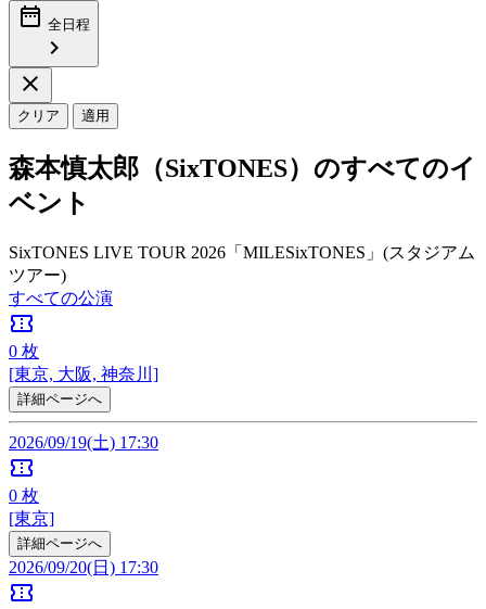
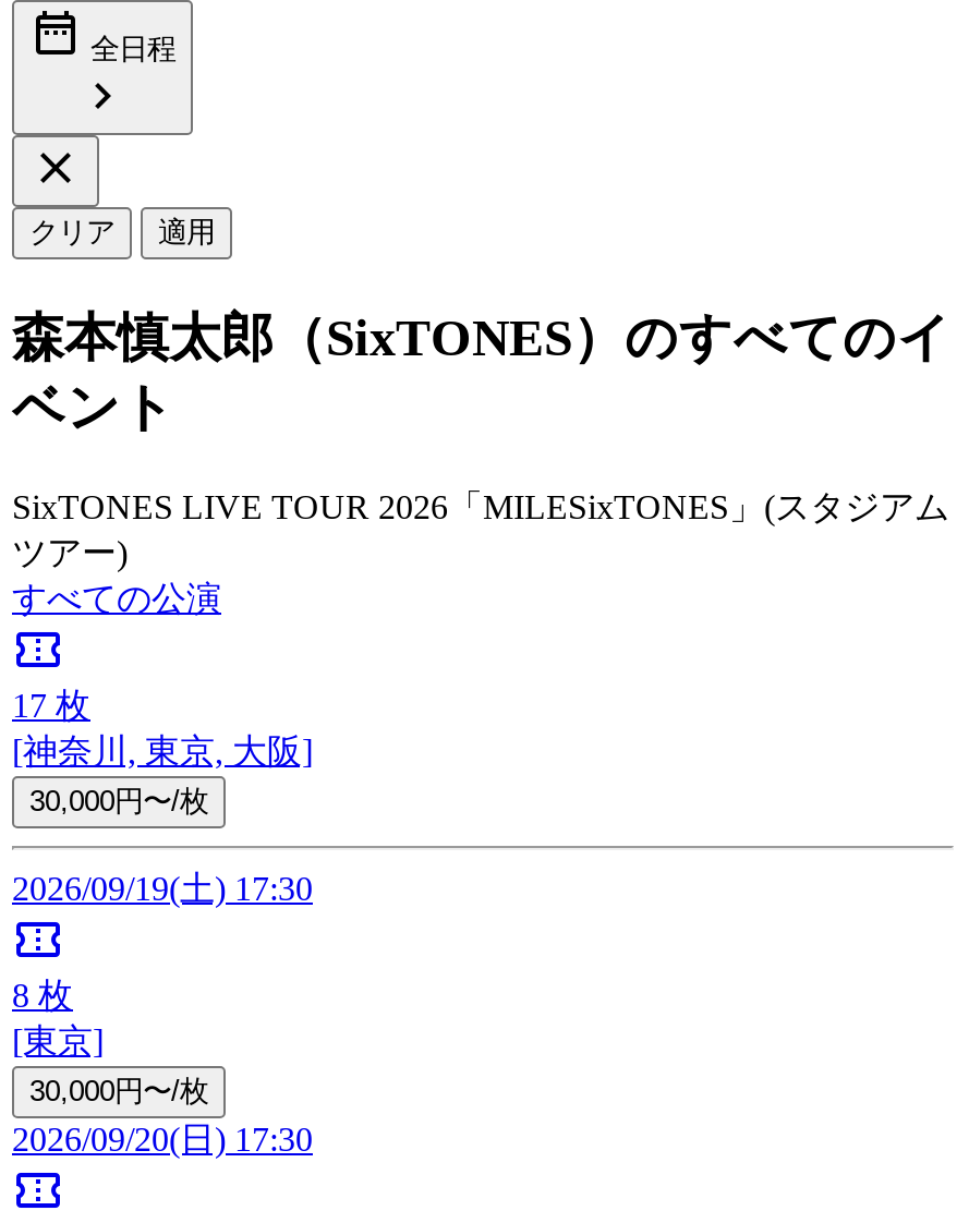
[9,342,158,407] 0枚 | [東京, 大阪, 神奈川] | 詳細ページへ -> [12,686,313,817] 17枚 | [神奈川, 東京, 大阪] | 30,000円〜/枚
[9,486,39,504] 0枚 -> [12,976,73,1013] 8枚
[17,535,102,551] 詳細ページへ -> [29,1074,208,1107] 30,000円〜/枚

